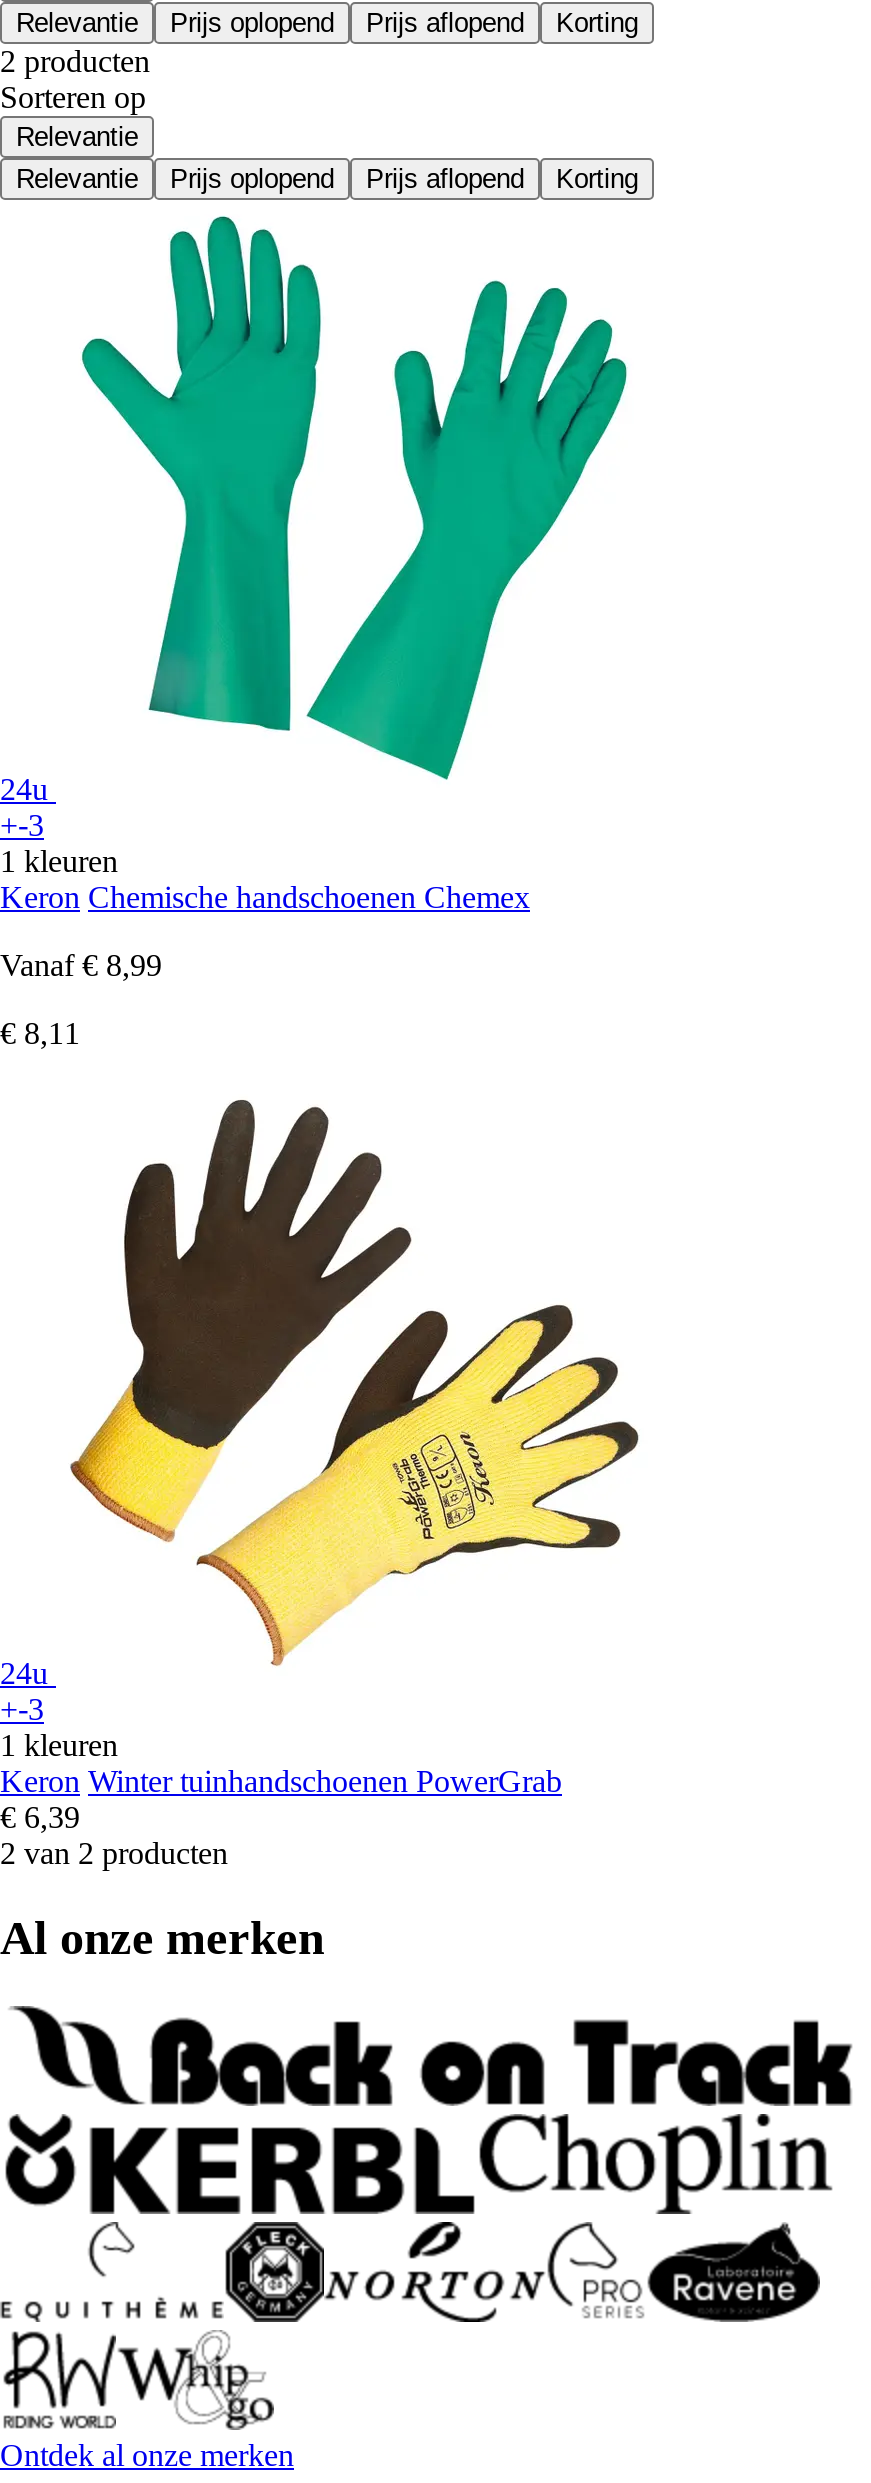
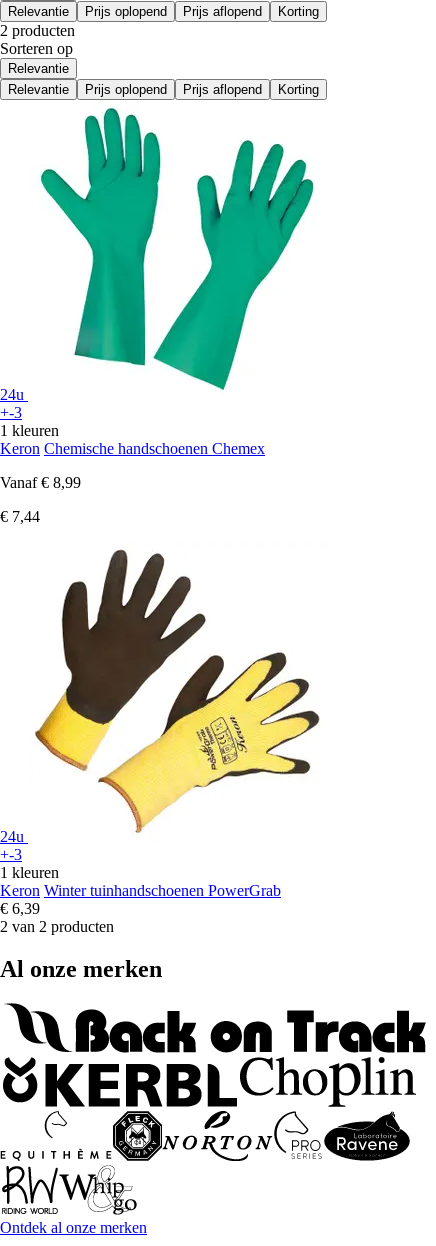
[0,1017,80,1051] € 8,11 -> [0,508,40,525] € 7,44

